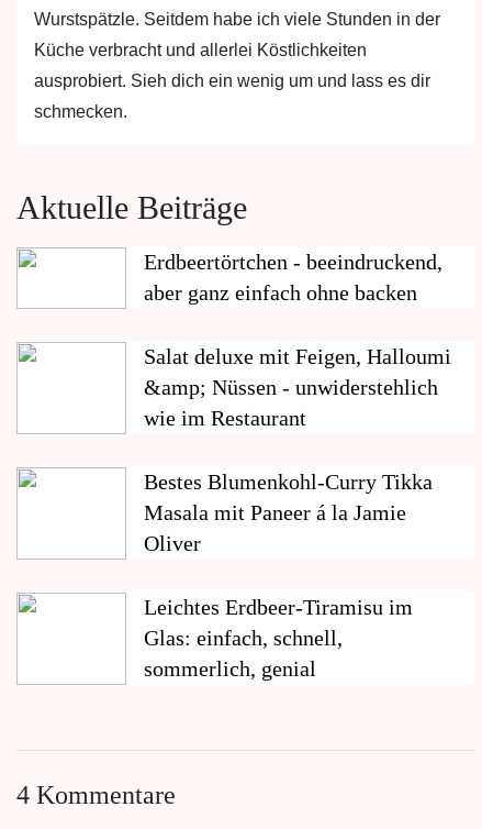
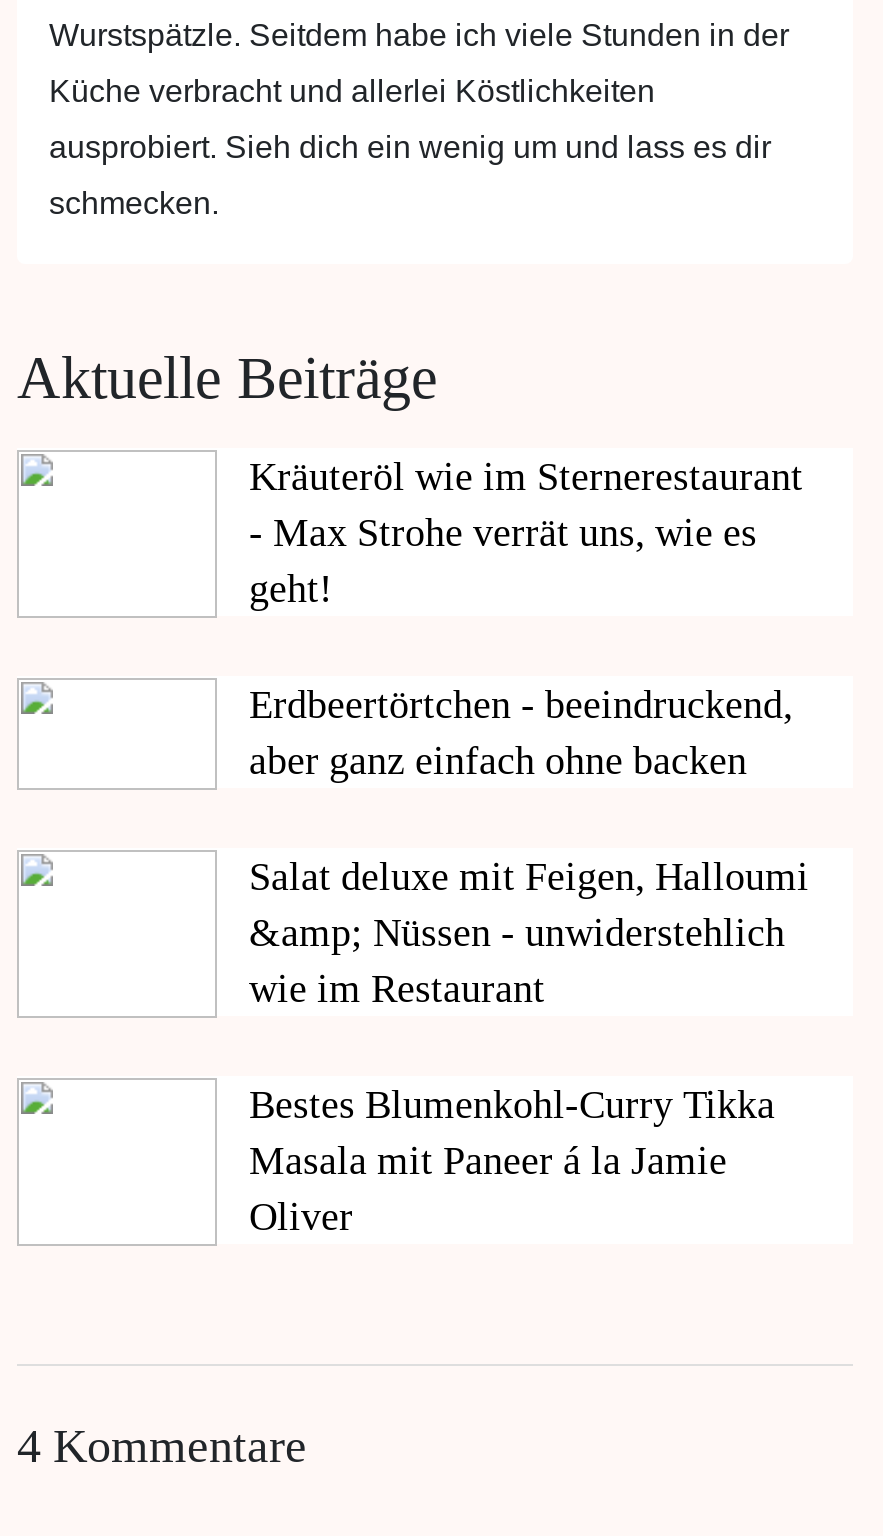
none -> [249,453,803,609] Kräuteröl wie im Sternerestaurant | - Max Strohe verrät uns, wie es | geht!
moved [144,249,451,555] -> [249,681,809,1237]: Erdbeertörtchen - beeindruckend, | aber ganz einfach ohne backen | Salat deluxe mit Feigen, Halloumi | &amp; Nüssen - unwiderstehlich | wie im Restaurant | Bestes Blumenkohl-Curry Tikka | Masala mit Paneer á la Jamie | Oliver
[144,594,413,680] Leichtes Erdbeer-Tiramisu im | Glas: einfach, schnell, | sommerlich, genial -> none

